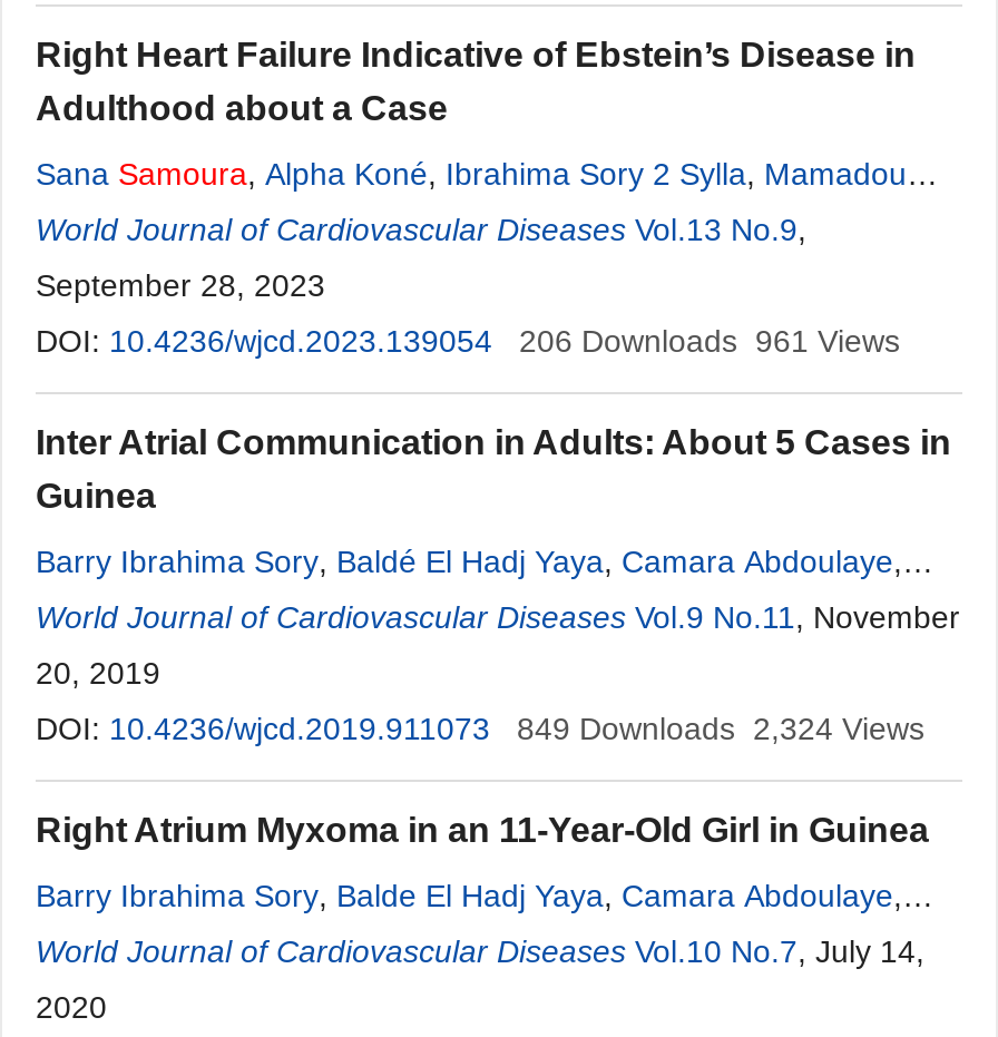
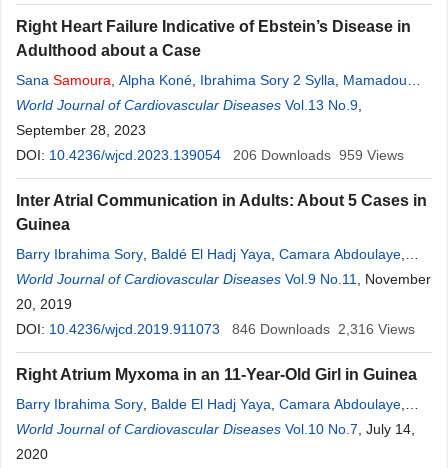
[519,323,900,359] 206 Downloads 961 Views -> [233,147,404,163] 206 Downloads 959 Views
[517,711,924,746] 849 Downloads 2,324 Views -> [232,321,415,337] 846 Downloads 2,316 Views

